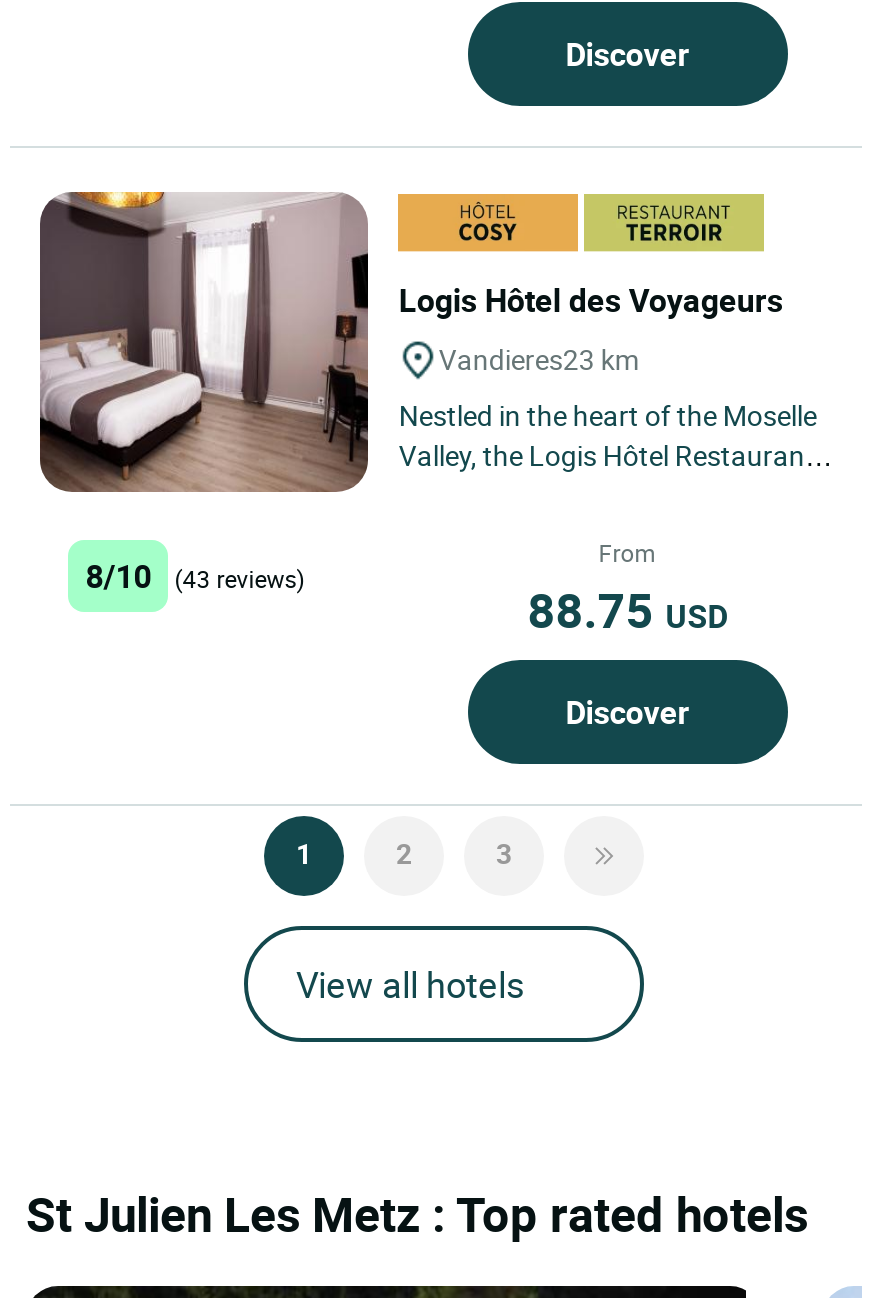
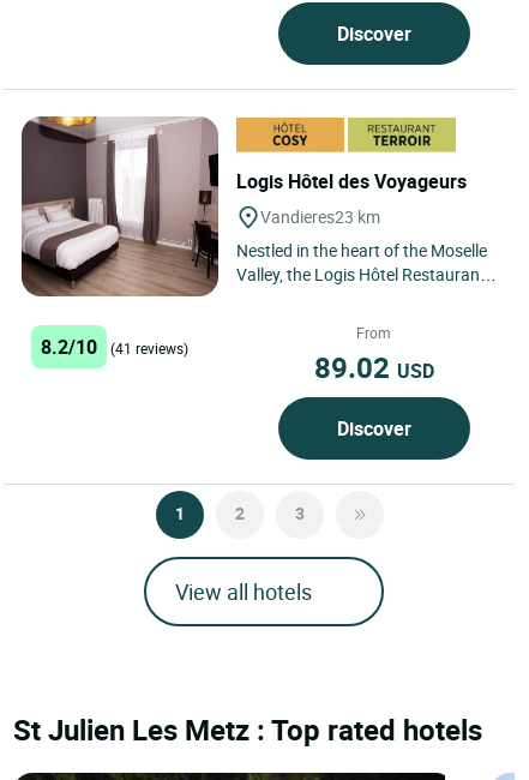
[85,555,151,599] 8/10 -> [40,334,97,361] 8.2/10
[174,563,304,595] (43 reviews) -> [110,339,188,358] (41 reviews)
[527,579,727,643] 88.75 USD -> [314,349,434,387] 89.02 USD

